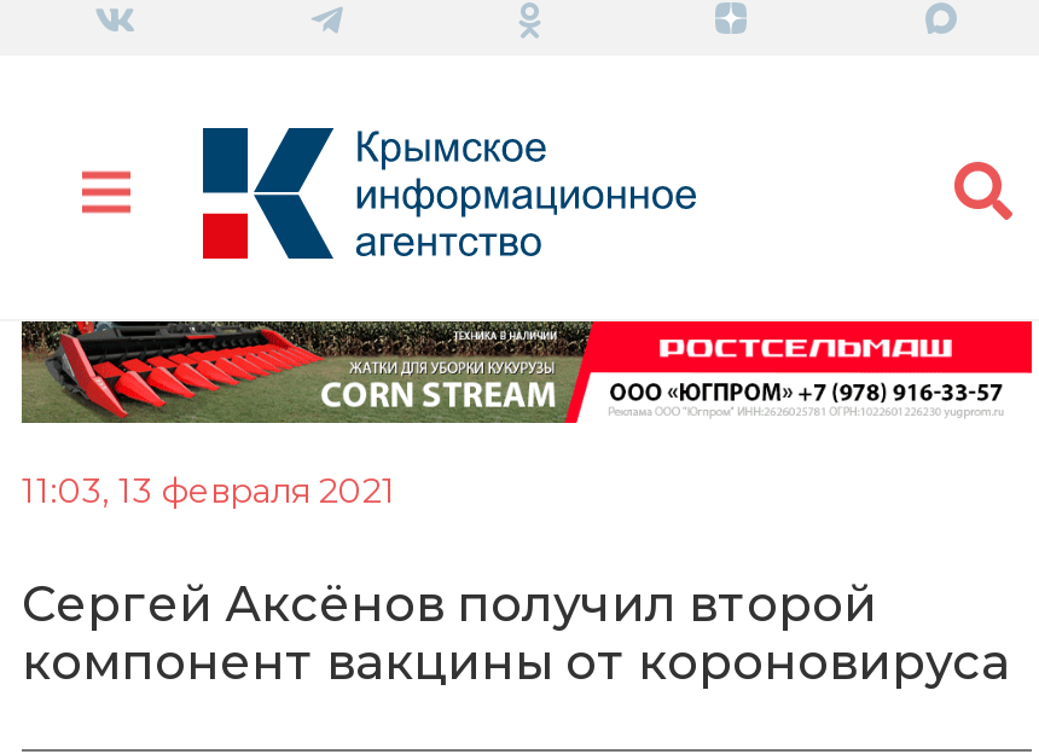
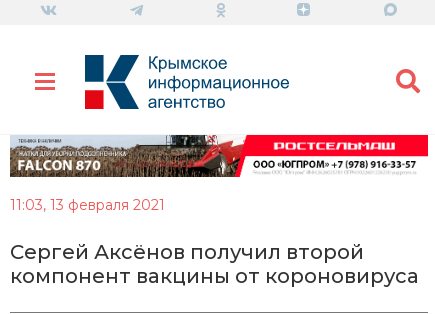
[19,319,594,423] [image] -> [10,135,247,177] [image]

